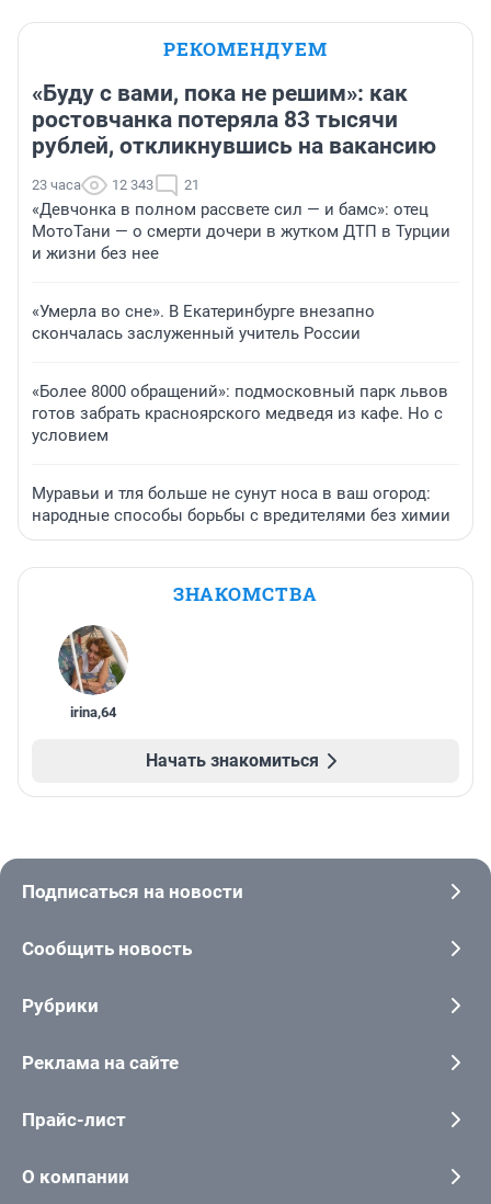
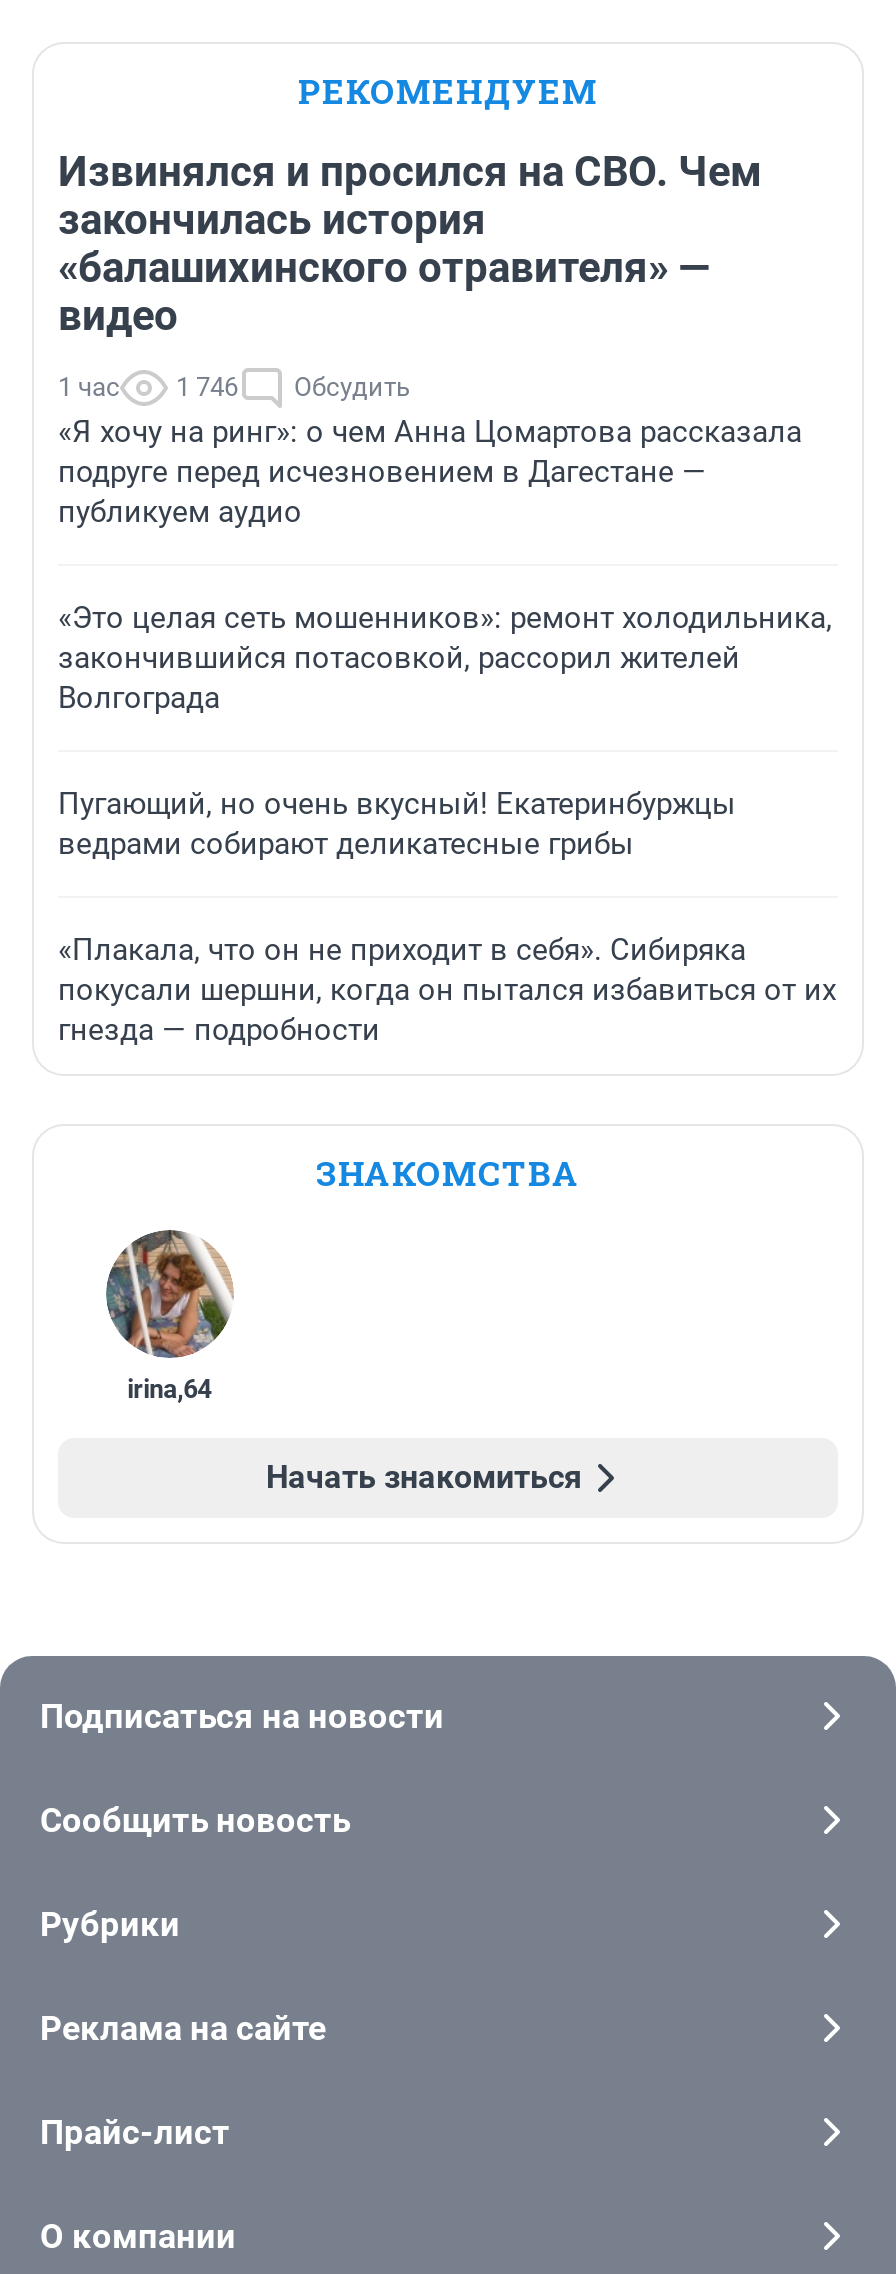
[32,80,436,159] «Буду с вами, пока не решим»: как | ростовчанка потеряла 83 тысячи | рублей, откликнувшись на вакансию -> [58,148,762,340] Извинялся и просился на СВО. Чем | закончилась история | «балашихинского отравителя» — | видео
[32,177,450,263] 23 часа | 12 343 | 21 | «Девчонка в полном рассвете сил — и бамс»: отец | МотоТани — о смерти дочери в жутком ДТП в Турции | и жизни без нее -> [58,372,802,530] 1 час | 1 746 | Обсудить | «Я хочу на ринг»: о чем Анна Цомартова рассказала | подруге перед исчезновением в Дагестане — | публикуем аудио
[32,302,375,343] «Умерла во сне». В Екатеринбурге внезапно | скончалась заслуженный учитель России -> [58,600,832,716] «Это целая сеть мошенников»: ремонт холодильника, | закончившийся потасовкой, рассорил жителей | Волгограда
[32,382,448,445] «Более 8000 обращений»: подмосковный парк львов | готов забрать красноярского медведя из кафе. Но с | условием -> [58,786,736,862] Пугающий, но очень вкусный! Екатеринбуржцы | ведрами собирают деликатесные грибы
[32,484,450,525] Муравьи и тля больше не сунут носа в ваш огород: | народные способы борьбы с вредителями без химии -> [58,932,836,1048] «Плакала, что он не приходит в себя». Сибиряка | покусали шершни, когда он пытался избавиться от их | гнезда — подробности

